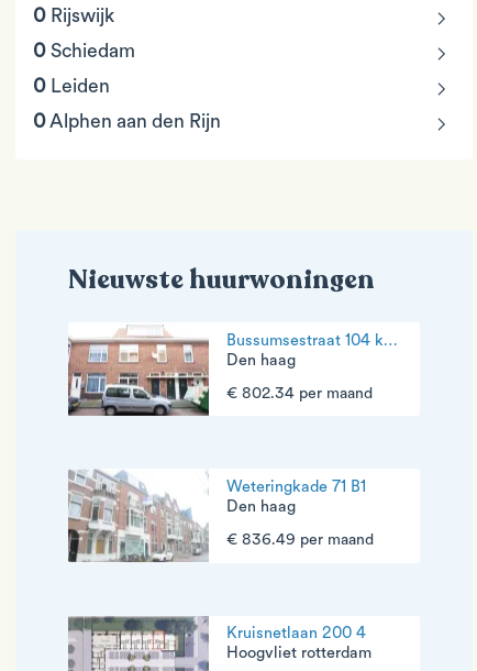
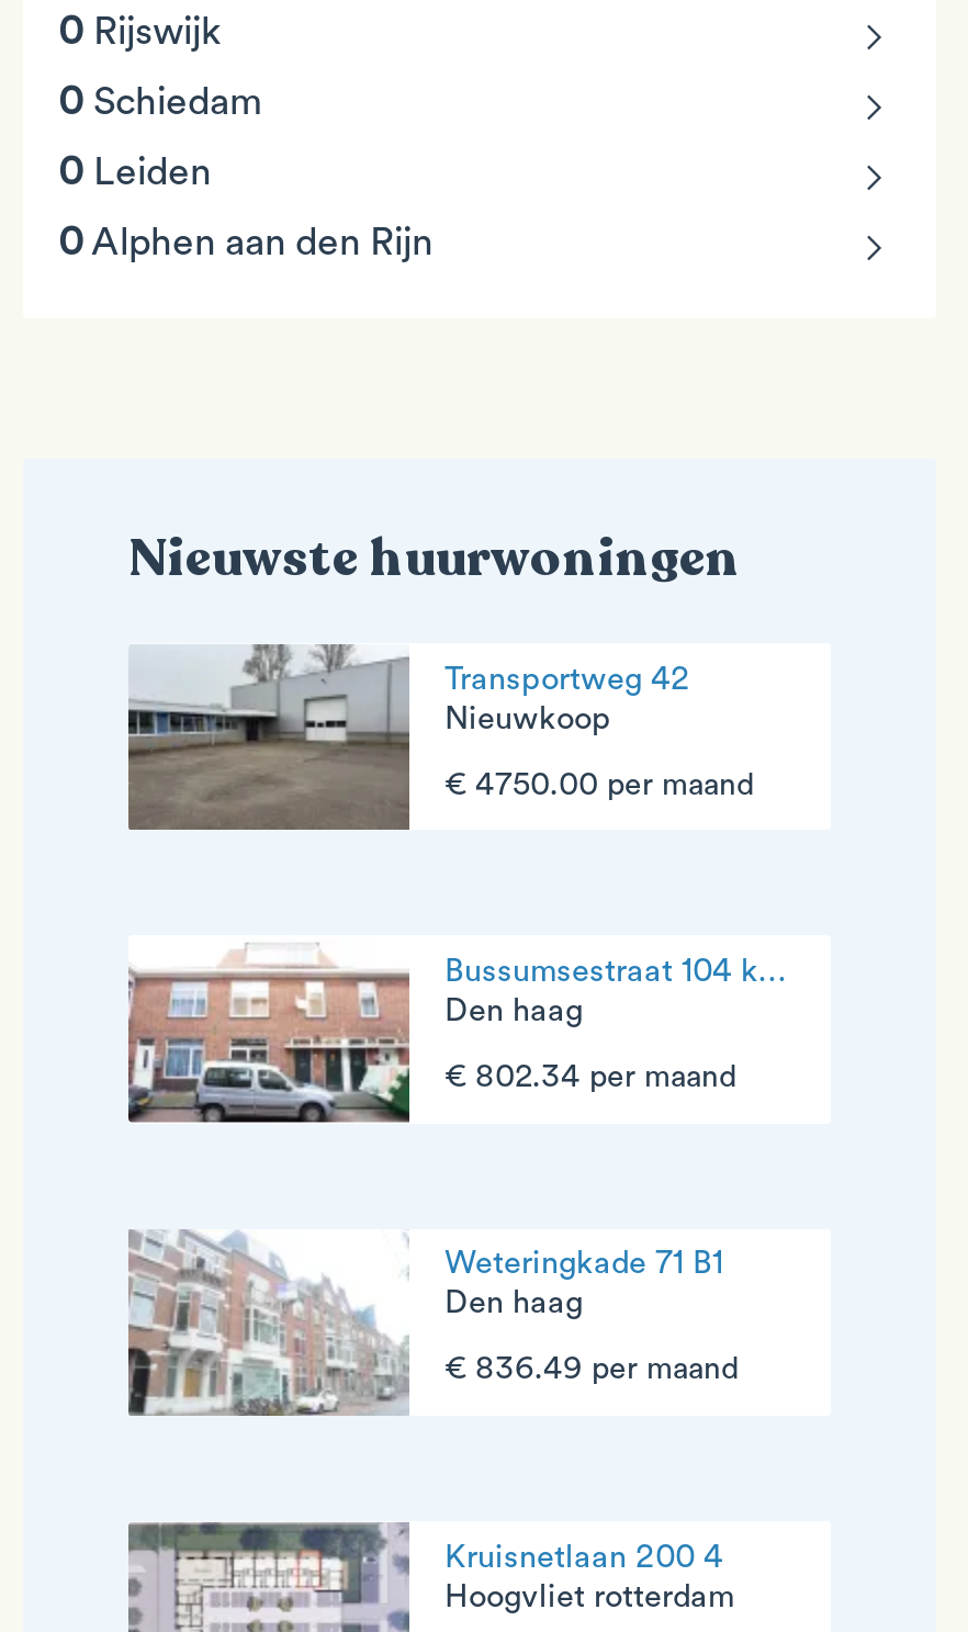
none -> [126,643,754,832] [image] | Transportweg 42 | Nieuwkoop | € 4750.00 per maand

